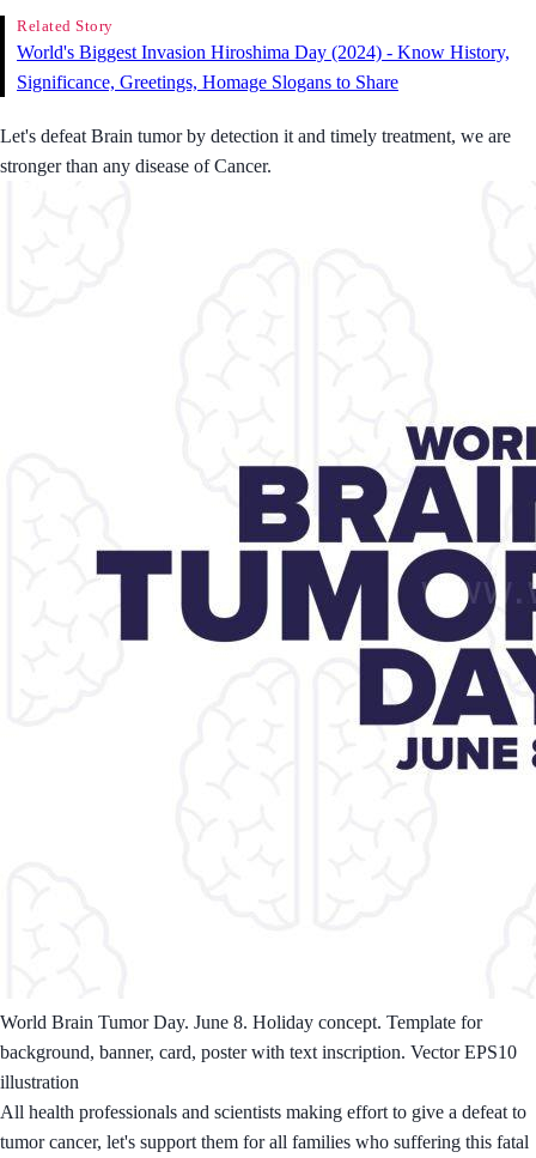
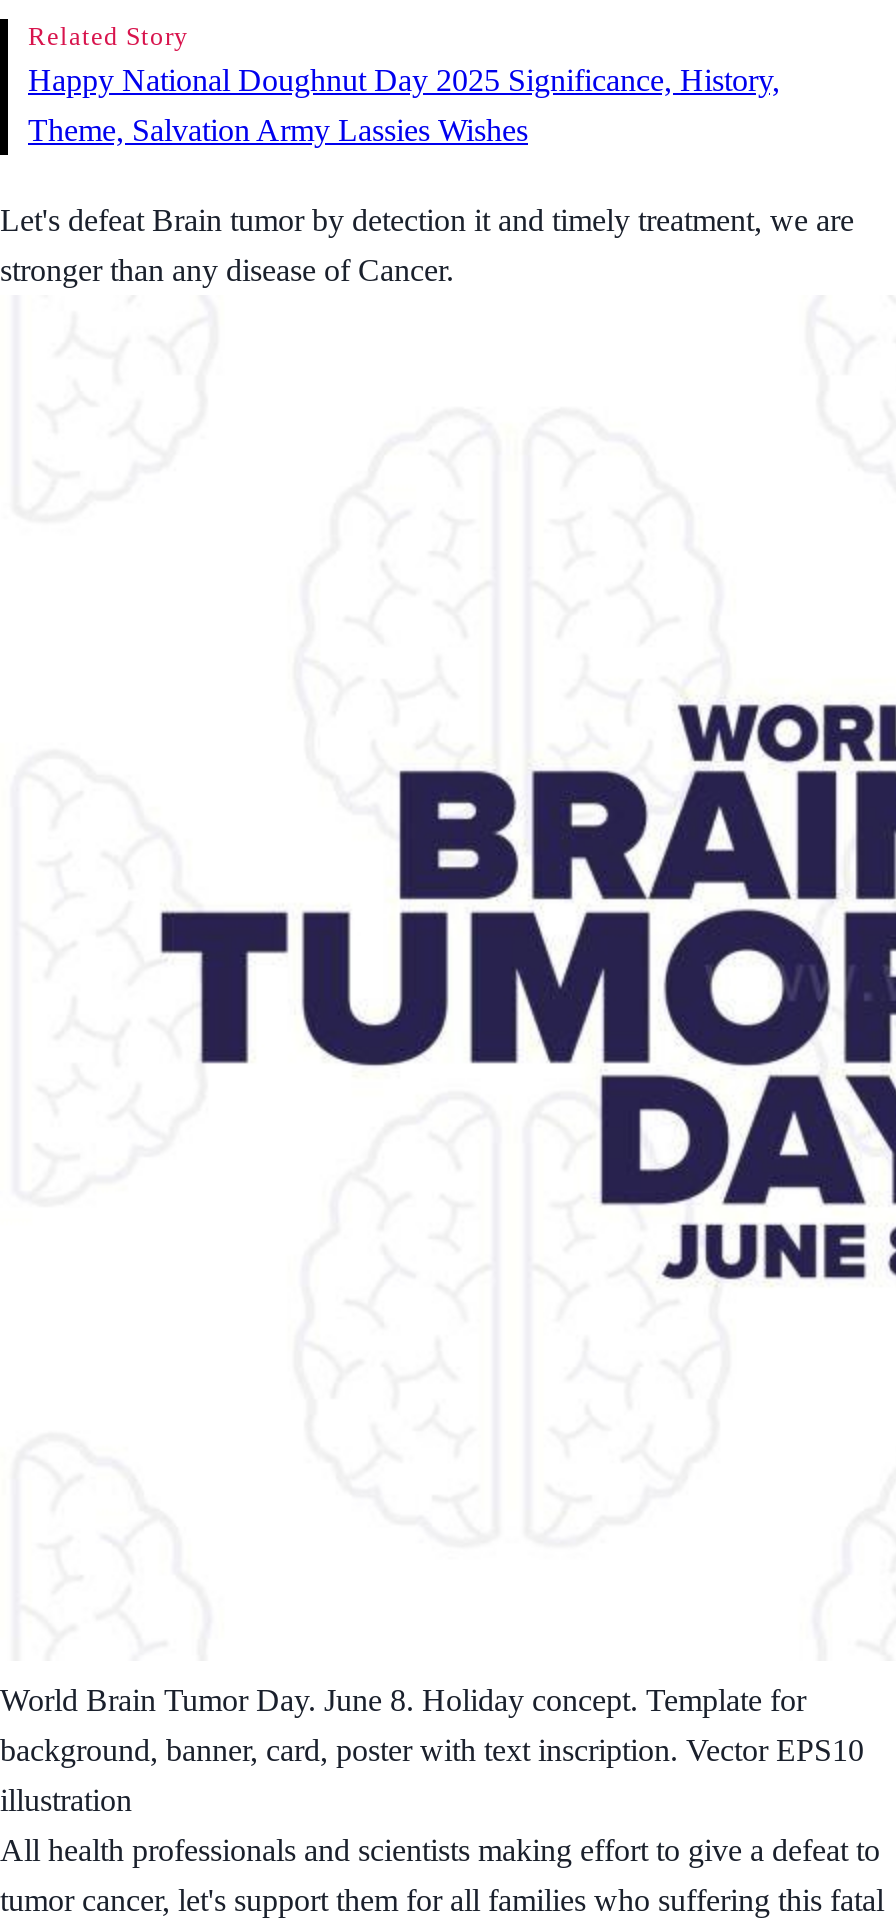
[17,42,510,62] World's Biggest Invasion Hiroshima Day (2024) - Know History, -> [28,62,780,96] Happy National Doughnut Day 2025 Significance, History,
[17,71,398,92] Significance, Greetings, Homage Slogans to Share -> [28,112,528,146] Theme, Salvation Army Lassies Wishes

